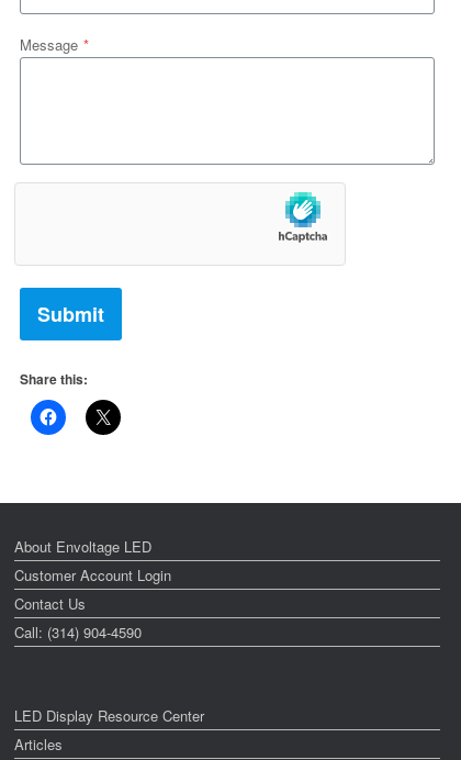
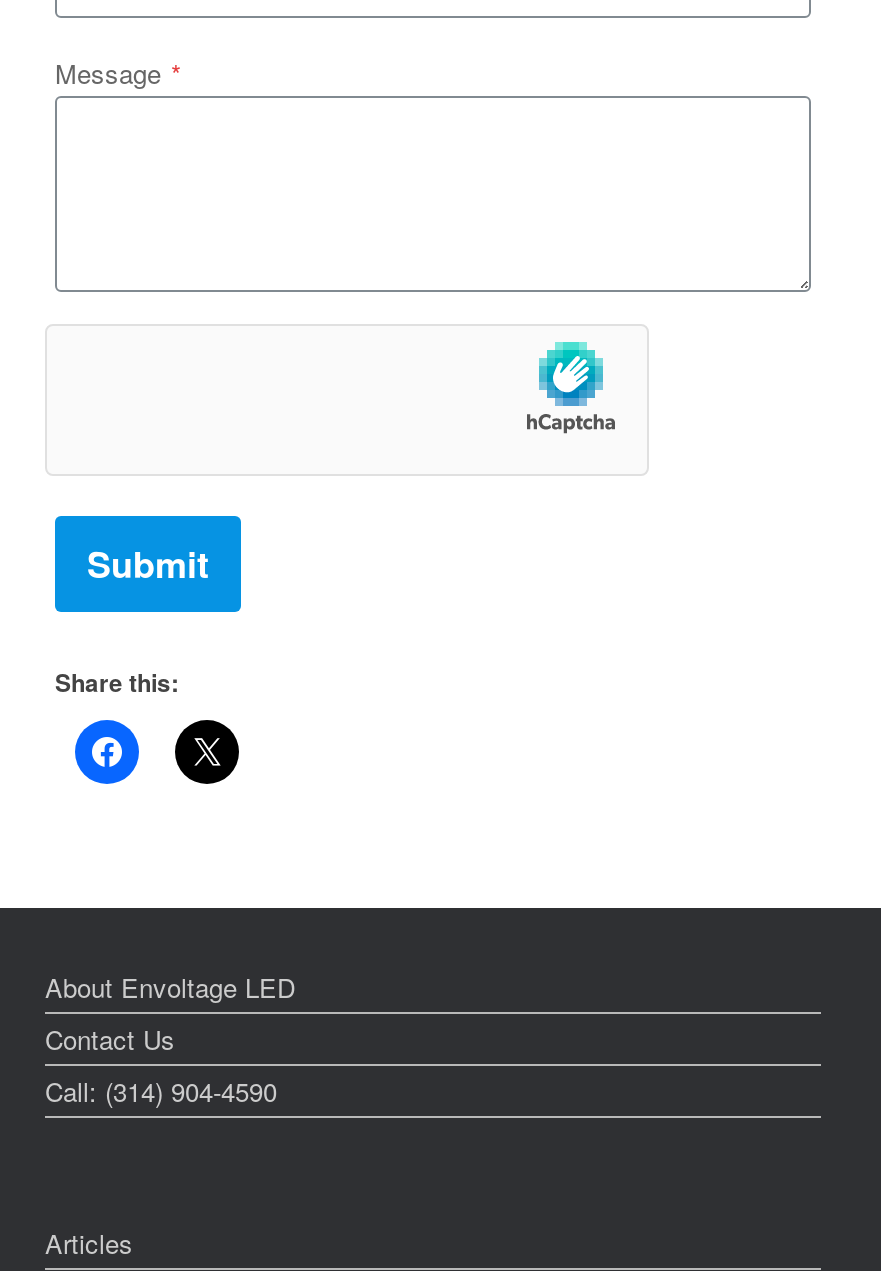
[14,565,171,586] Customer Account Login -> none
[14,705,204,726] LED Display Resource Center -> none

